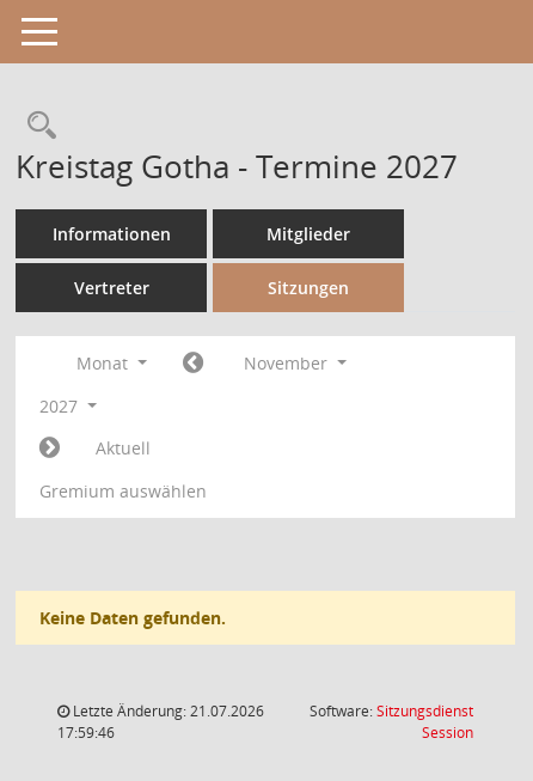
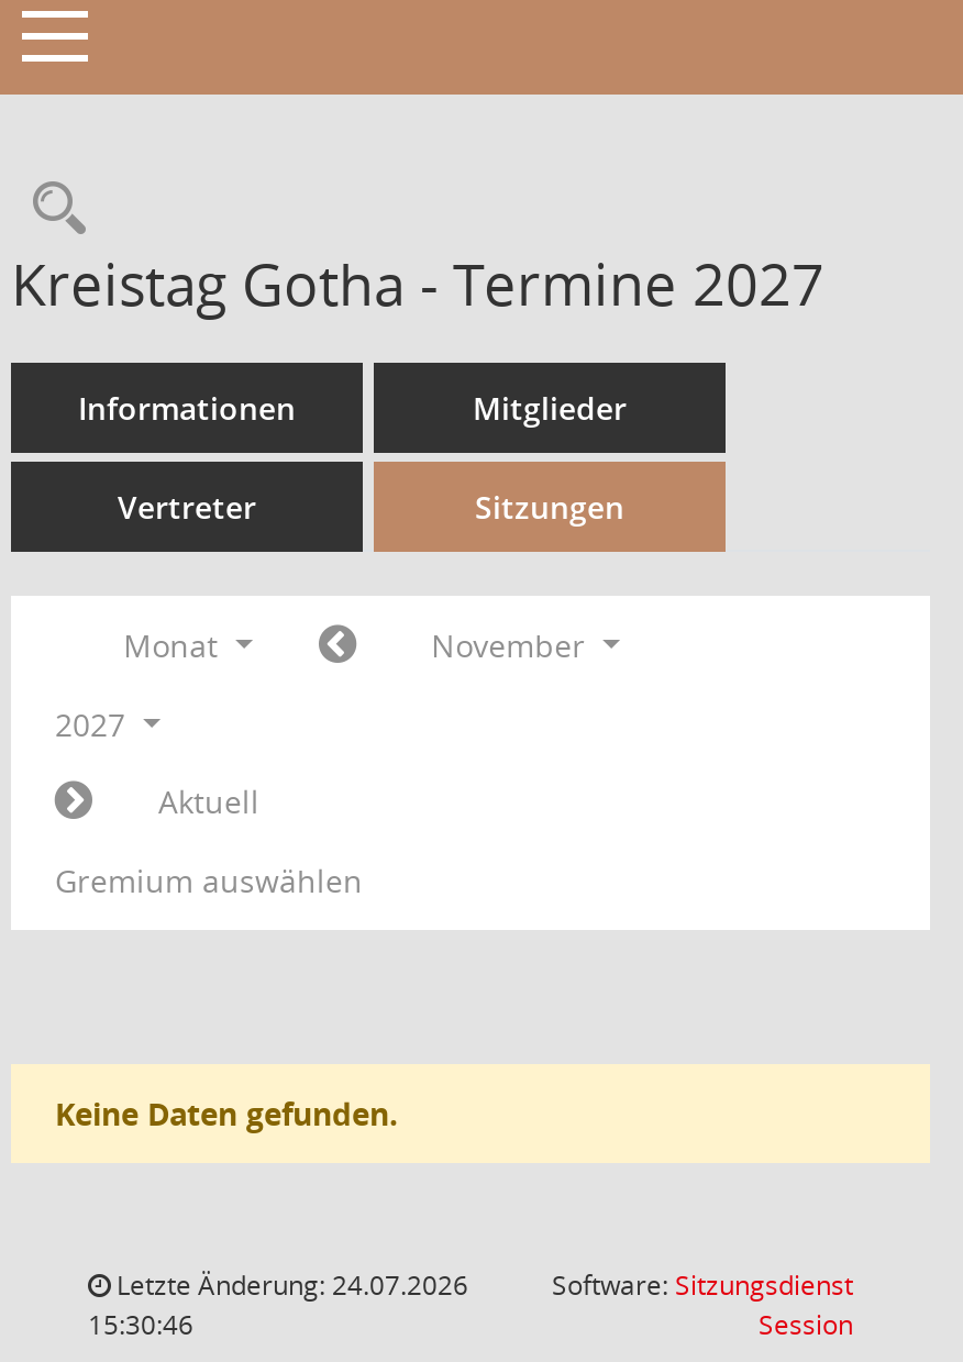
[69,701,264,721] Letzte Änderung: 21.07.2026 -> [110,1266,468,1304] Letzte Änderung: 24.07.2026
[57,722,115,743] 17:59:46 -> [88,1306,193,1343] 15:30:46

